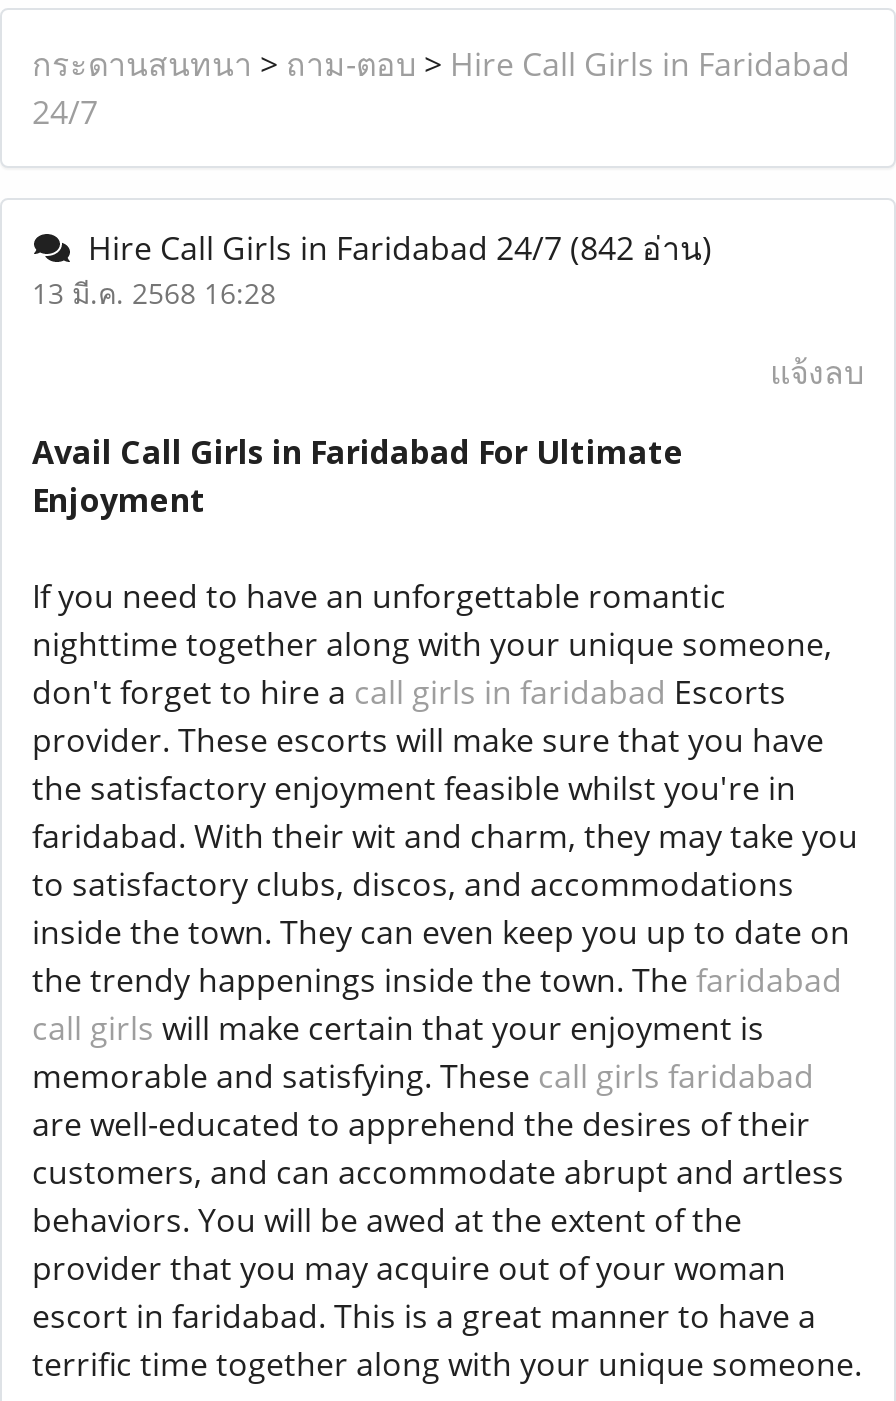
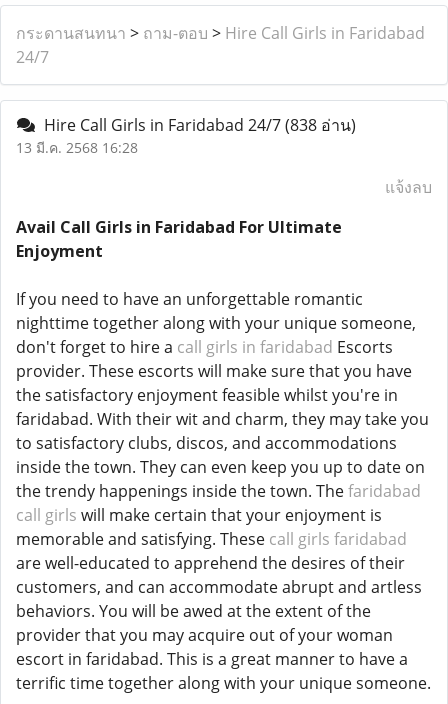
[72,226,712,270] Hire Call Girls in Faridabad 24/7 (842 อ่าน) -> [36,114,356,136] Hire Call Girls in Faridabad 24/7 (838 อ่าน)

